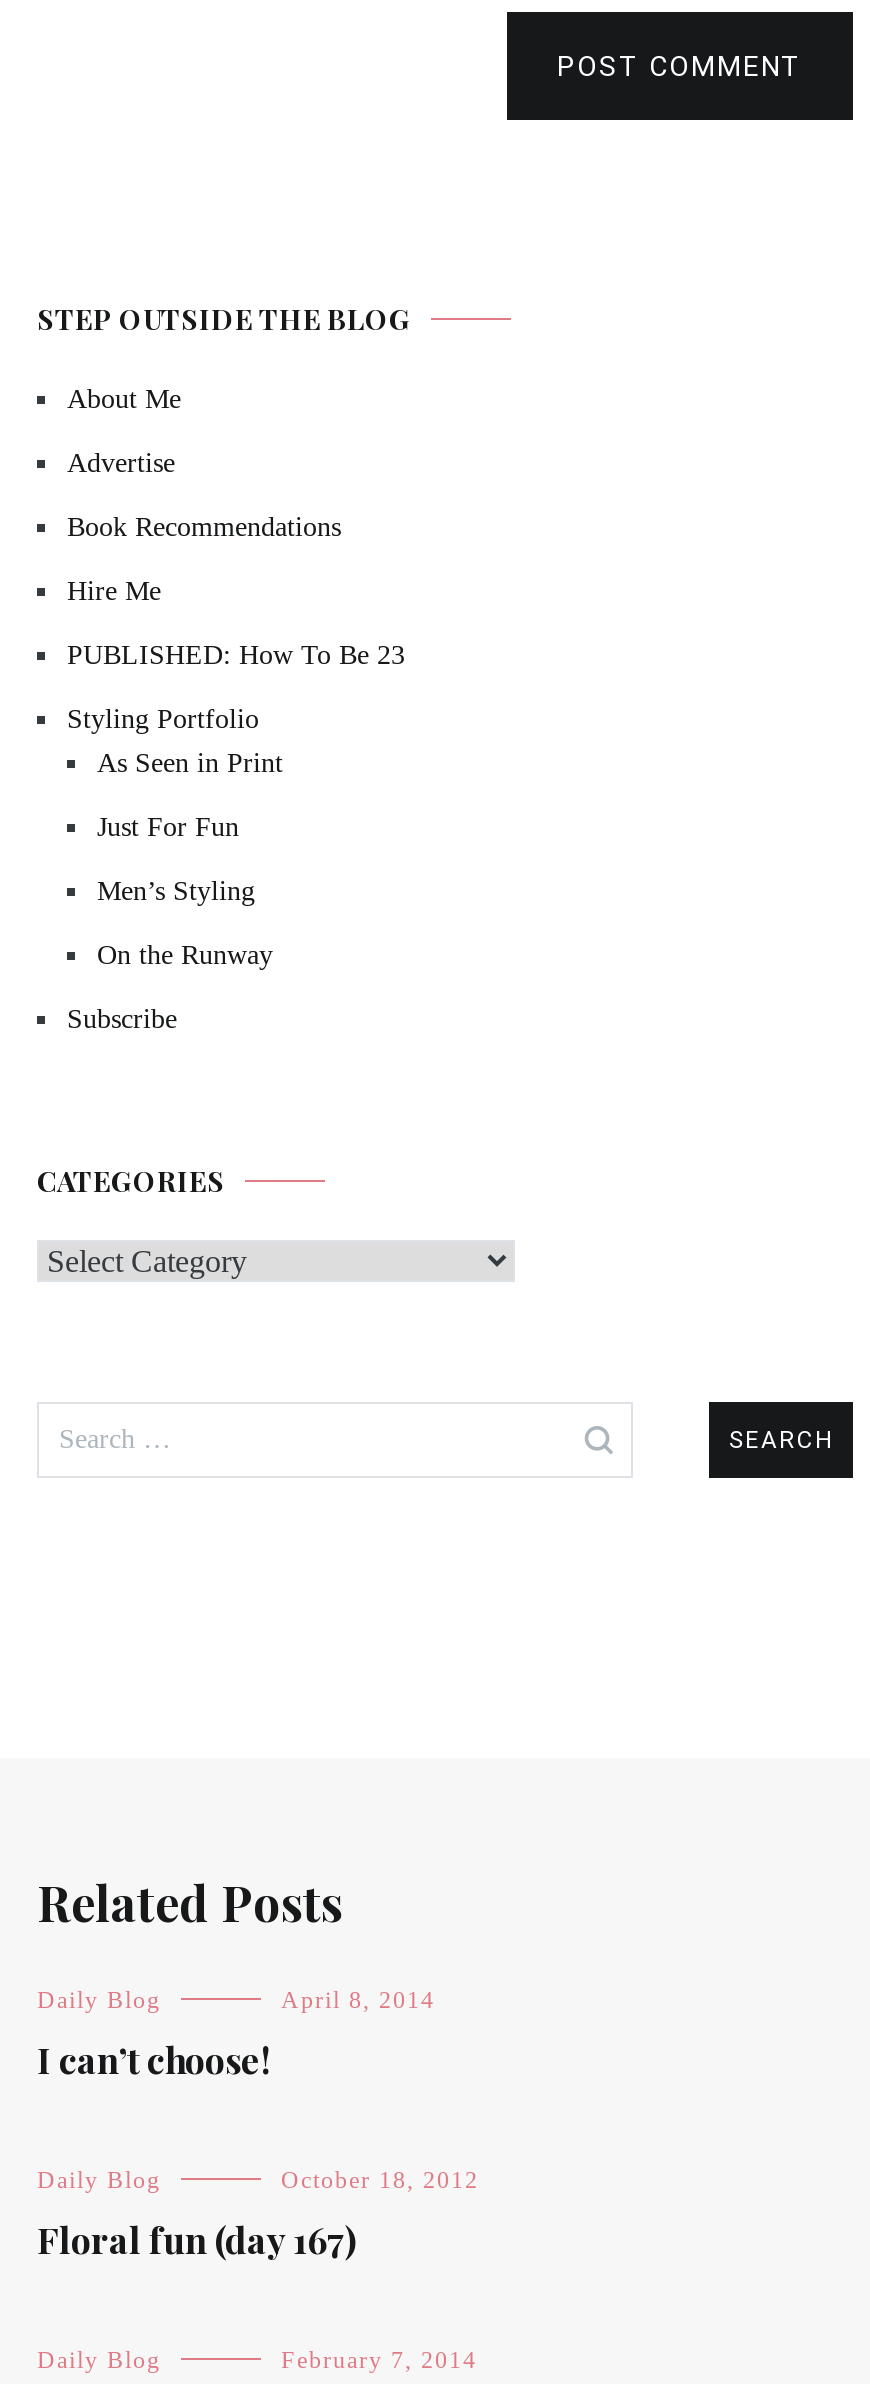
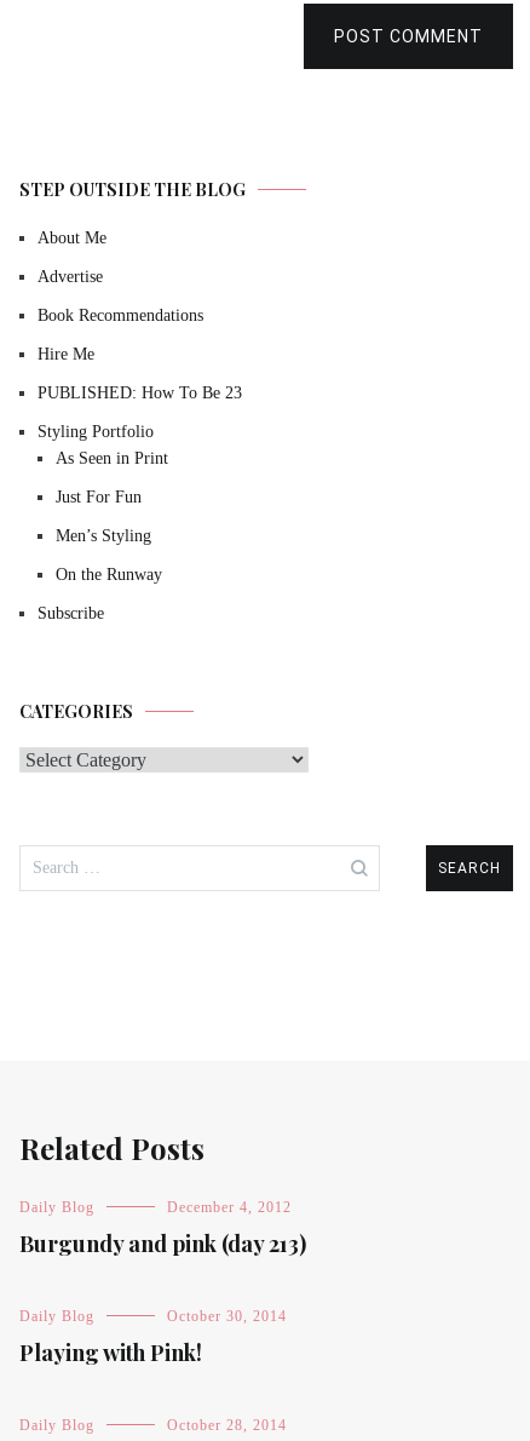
[281,1986,435,2014] April 8, 2014 -> [167,1199,292,1216] December 4, 2012
[37,2036,271,2084] I can’t choose! -> [19,1229,306,1258] Burgundy and pink (day 213)
[281,2166,479,2194] October 18, 2012 -> [167,1308,287,1325] October 30, 2014
[37,2216,357,2264] Floral fun (day 167) -> [19,1338,202,1367] Playing with Pink!
[281,2346,477,2374] February 7, 2014 -> [167,1417,287,1434] October 28, 2014

